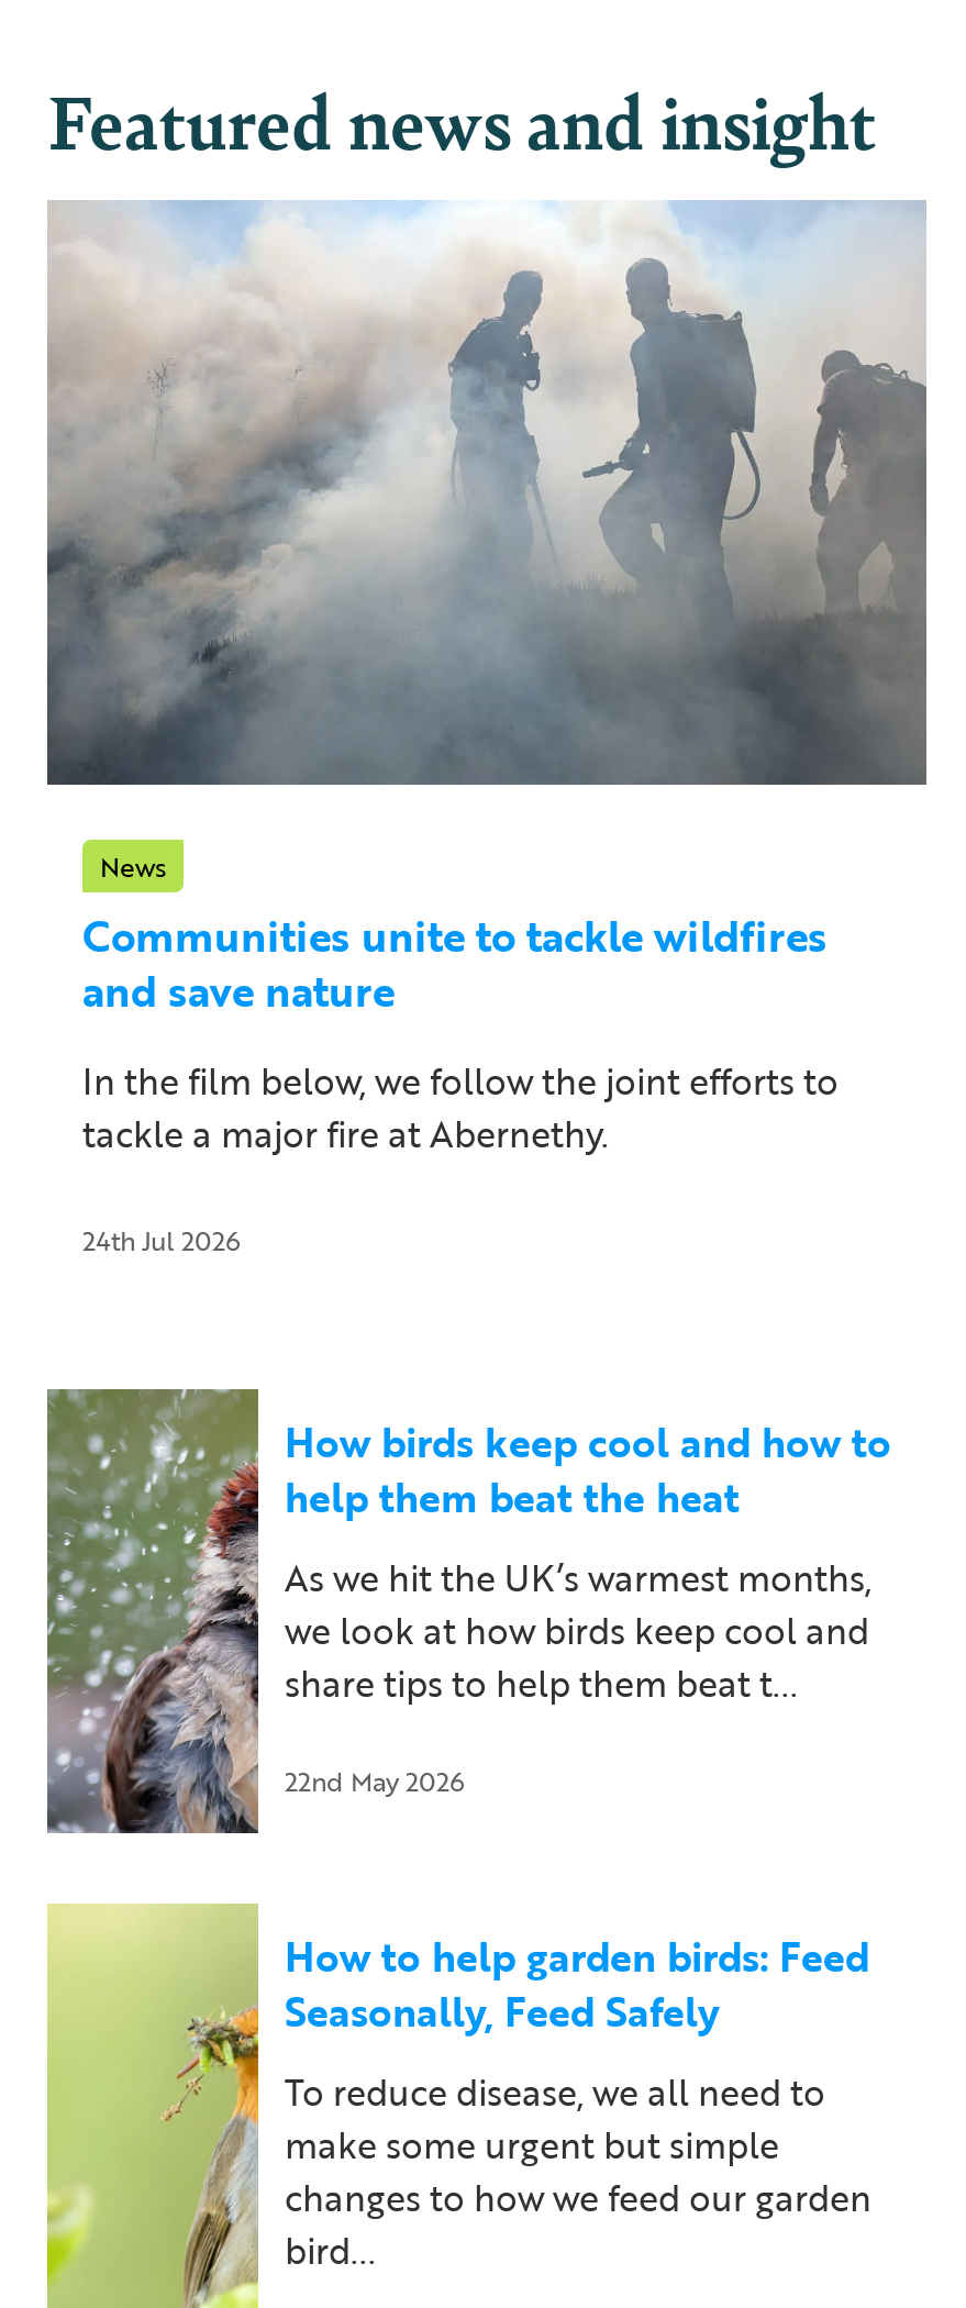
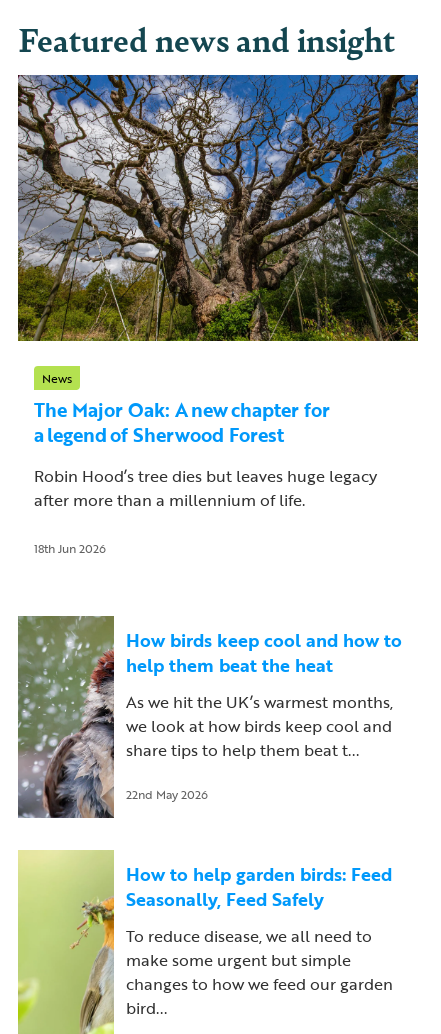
[45,200,929,787] [image] -> [17,74,419,342] [image]
[82,904,828,1023] Communities unite to tackle wildfires | and save nature -> [34,395,330,449] The Major Oak: A new chapter for | a legend of Sherwood Forest
[82,1056,839,1161] In the film below, we follow the joint efforts to | tackle a major fire at Abernethy. -> [34,464,377,512] Robin Hood’s tree dies but leaves huge legacy | after more than a millennium of life.
[82,1221,241,1260] 24th Jul 2026 -> [34,539,106,557] 18th Jun 2026

